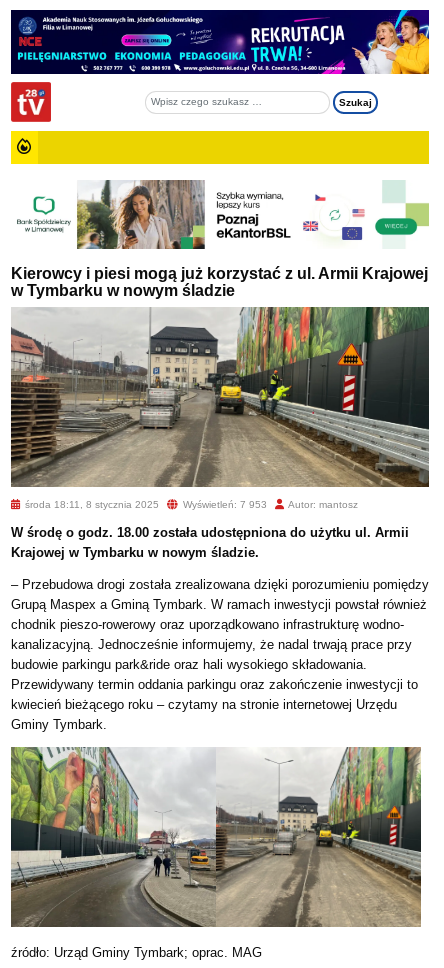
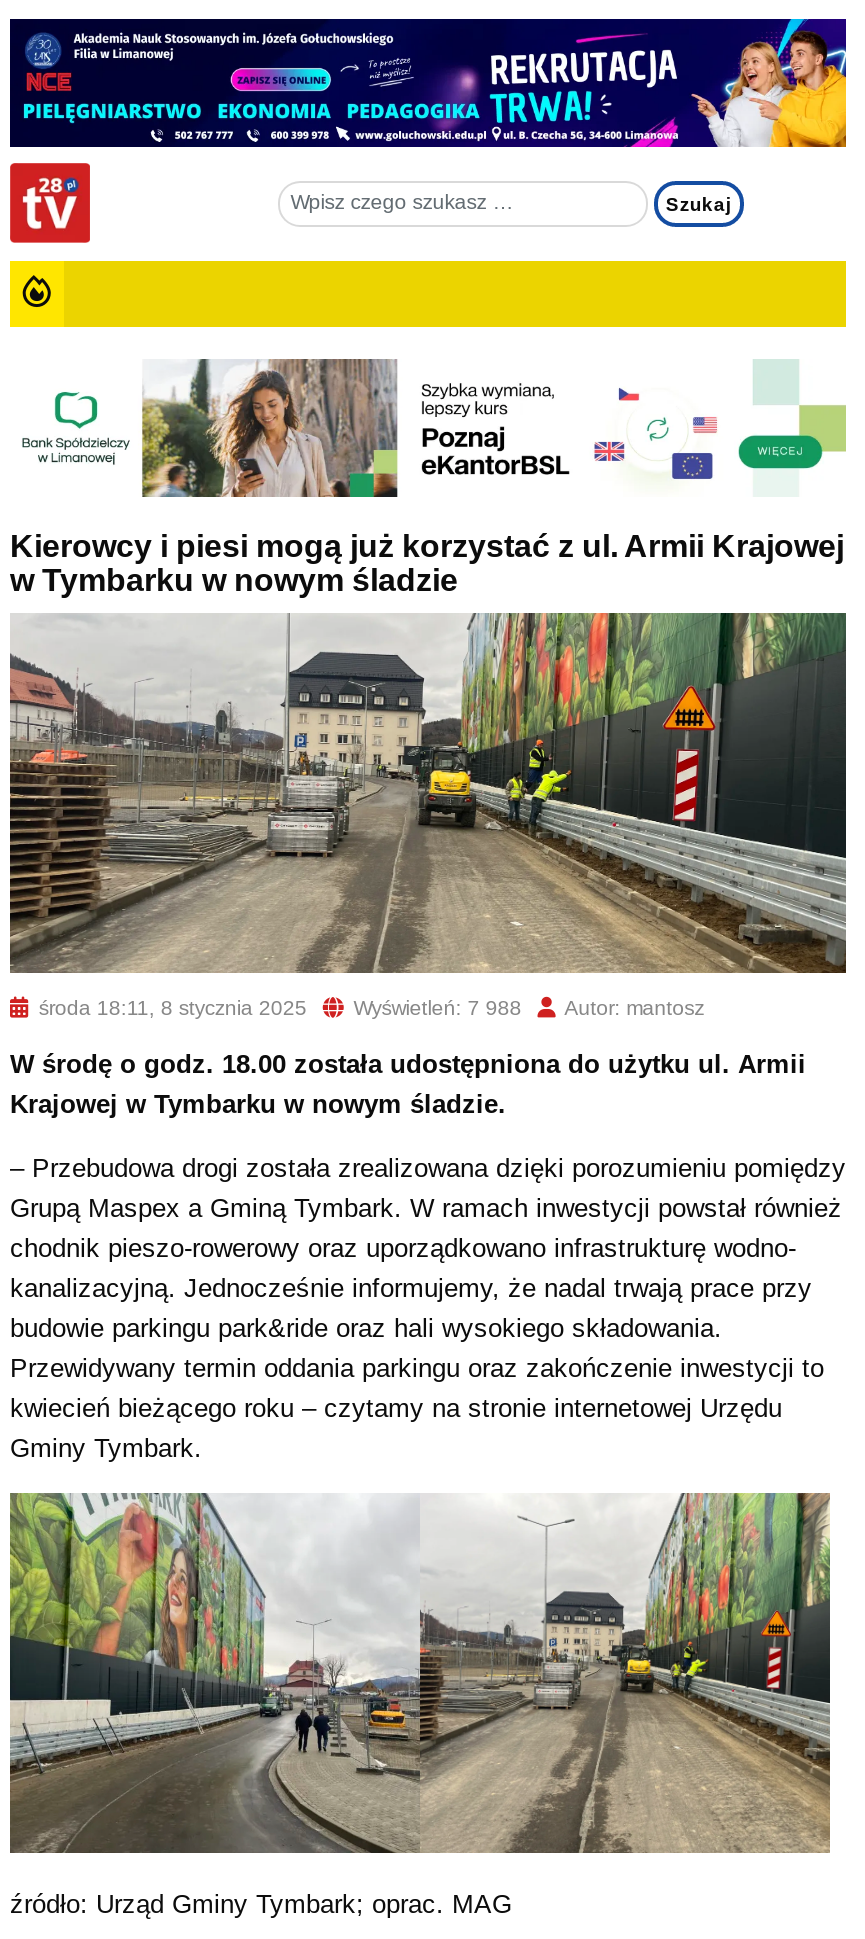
[22,499,358,510] środa 18:11, 8 stycznia 2025 Wyświetleń: 7 953 Autor: mantosz -> [33,997,704,1019] środa 18:11, 8 stycznia 2025 Wyświetleń: 7 988 Autor: mantosz

